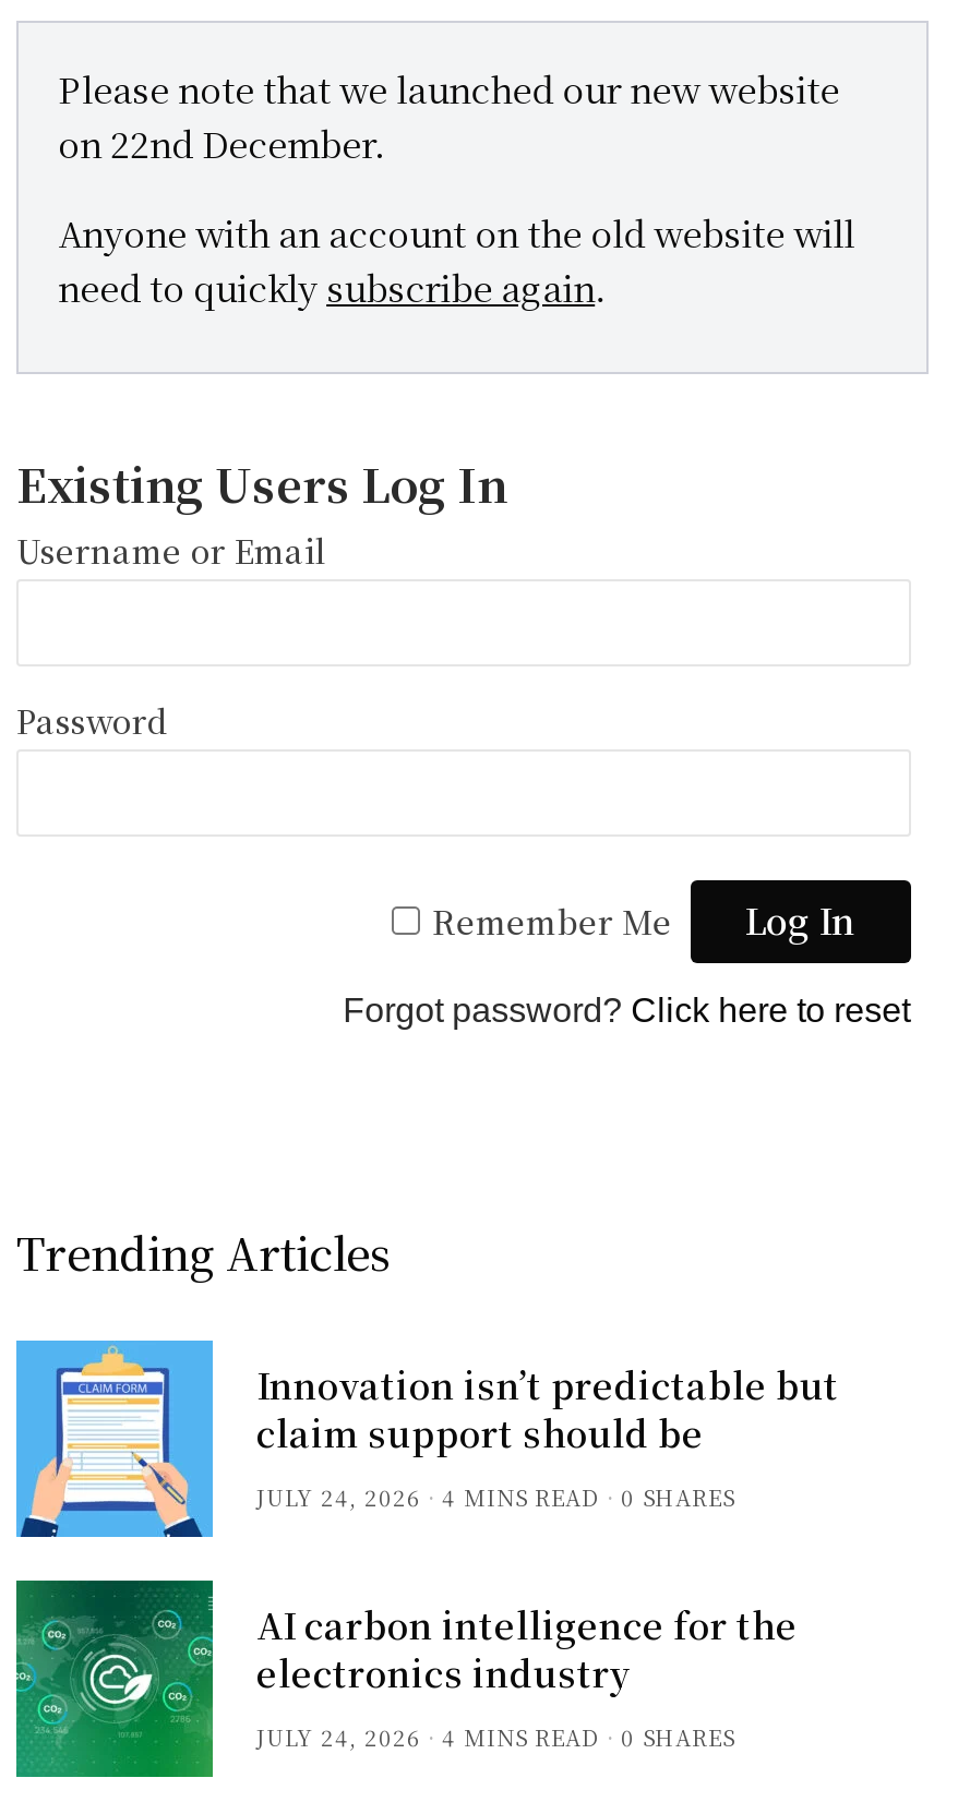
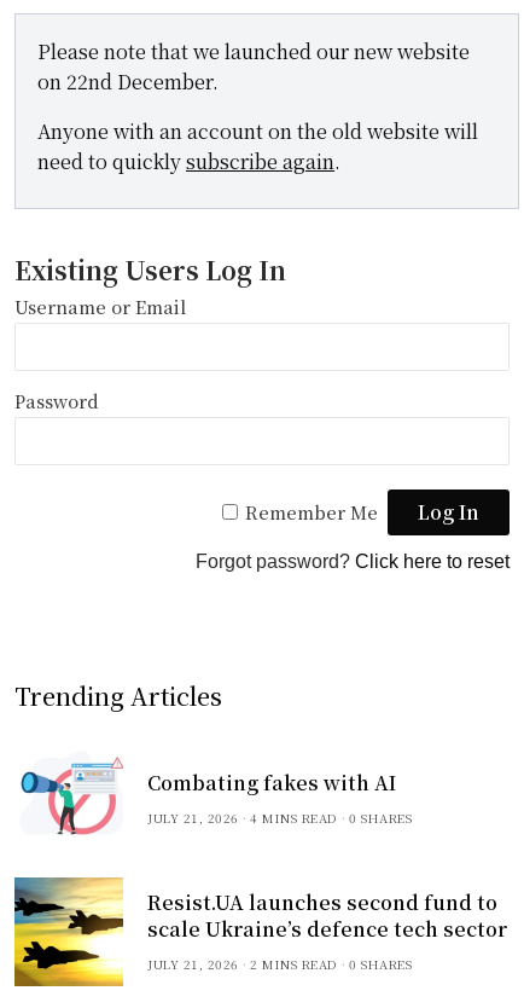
[14,1338,839,1539] [image] | Innovation isn’t predictable but | claim support should be | JULY 24, 2026 -> [14,745,396,840] [image] | Combating fakes with AI | JULY 21, 2026
[14,1578,798,1779] [image] | AI carbon intelligence for the | electronics industry | JULY 24, 2026 | 4 MINS READ -> [13,876,507,987] [image] | Resist.UA launches second fund to | scale Ukraine’s defence tech sector | JULY 21, 2026 | 2 MINS READ

